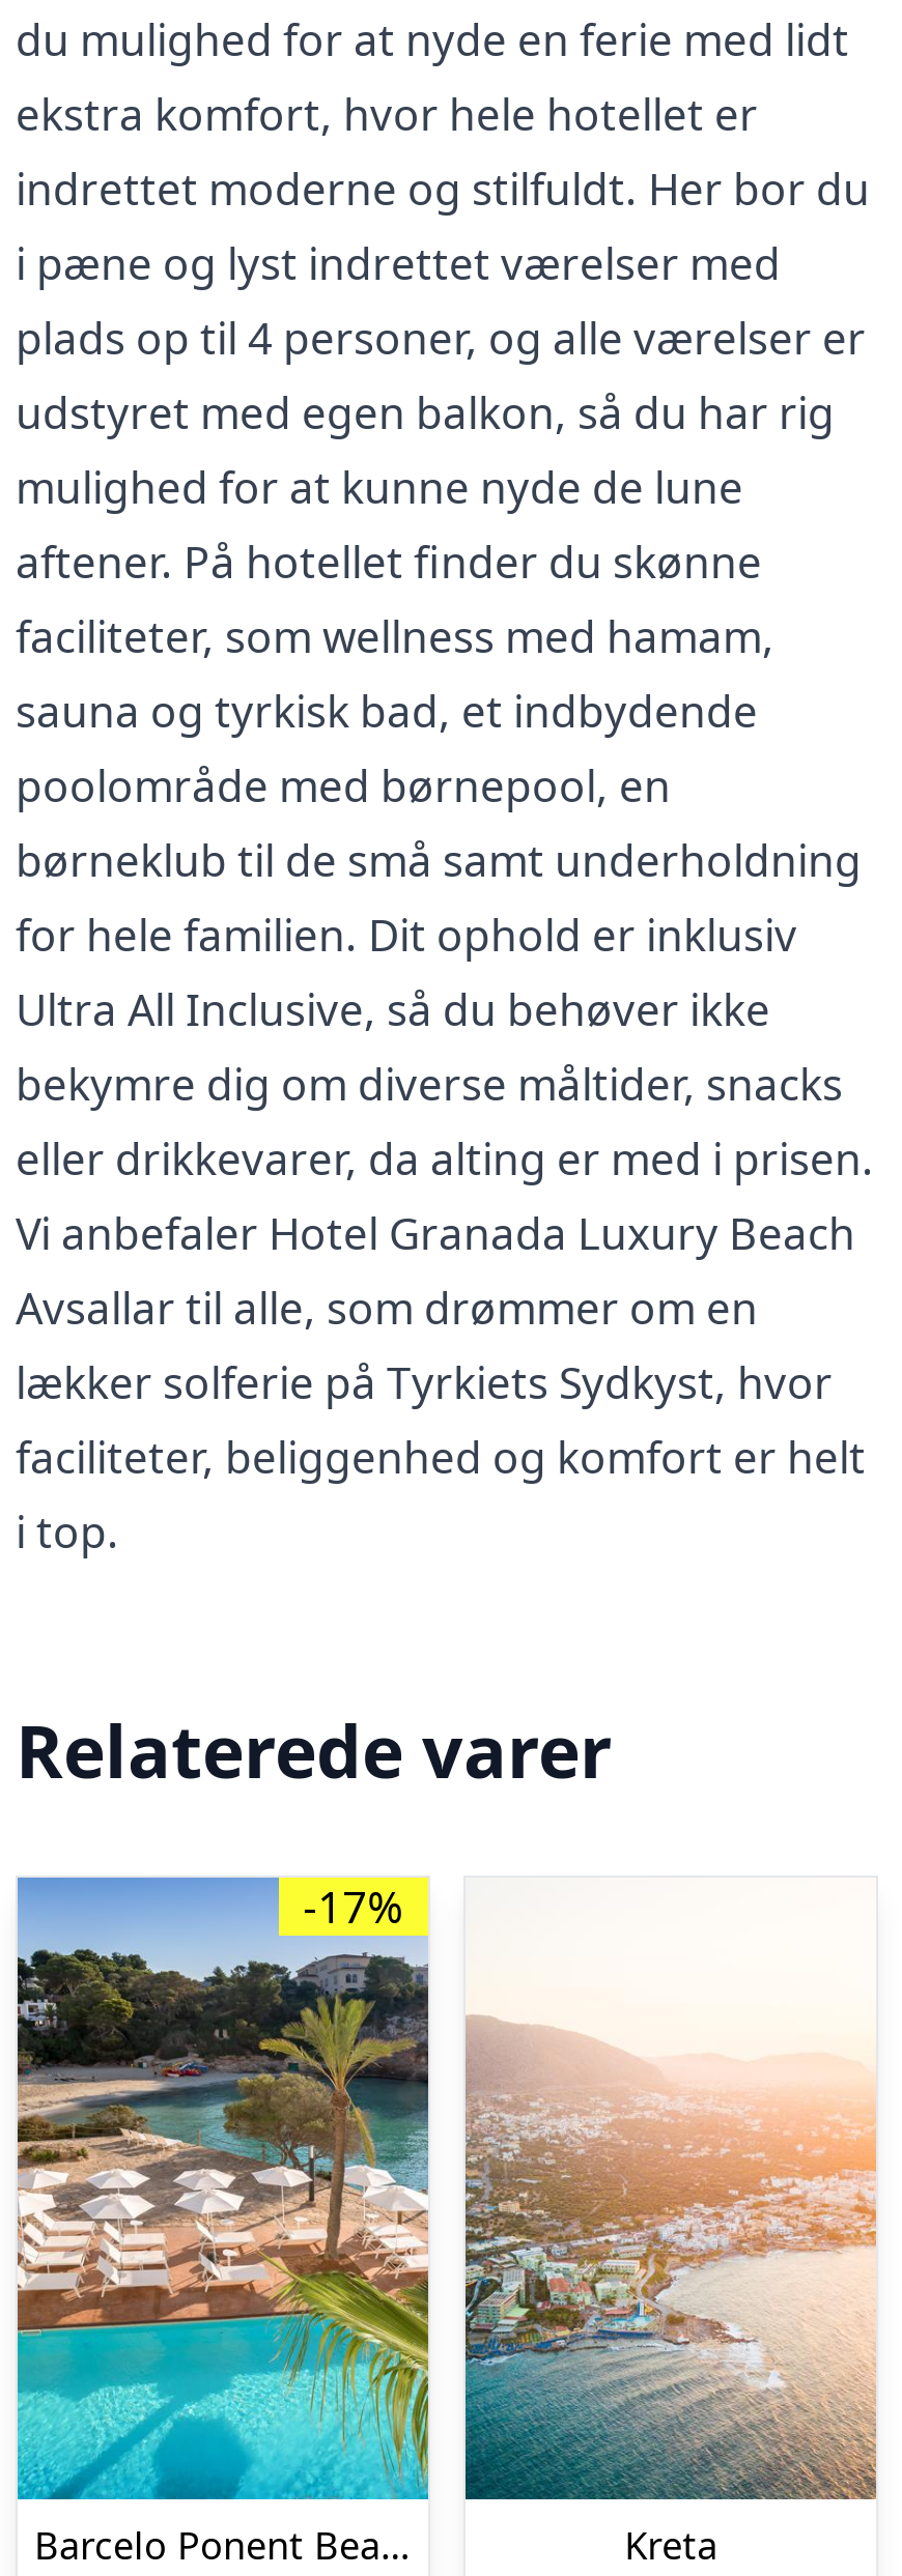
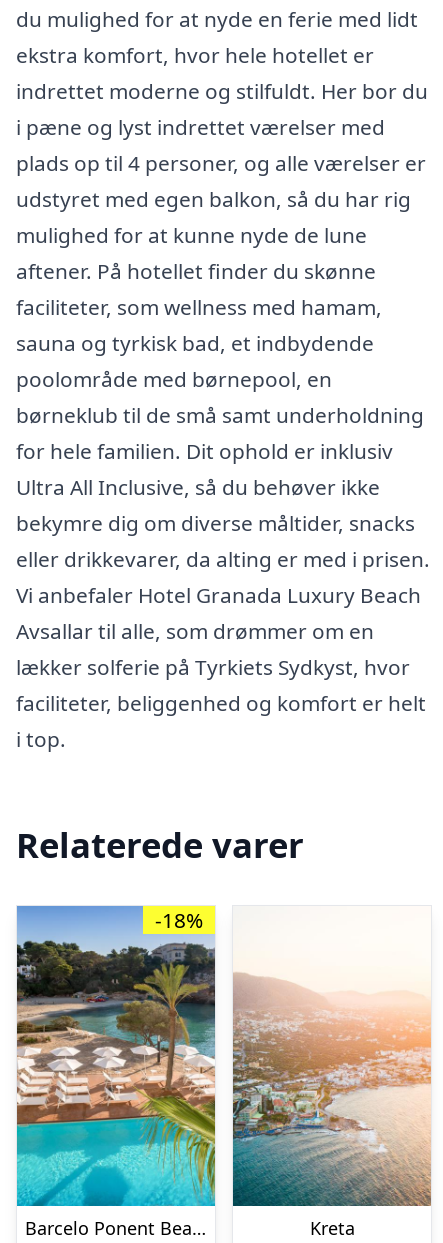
[303,1877,403,1935] -17% -> [155,906,203,934] -18%

